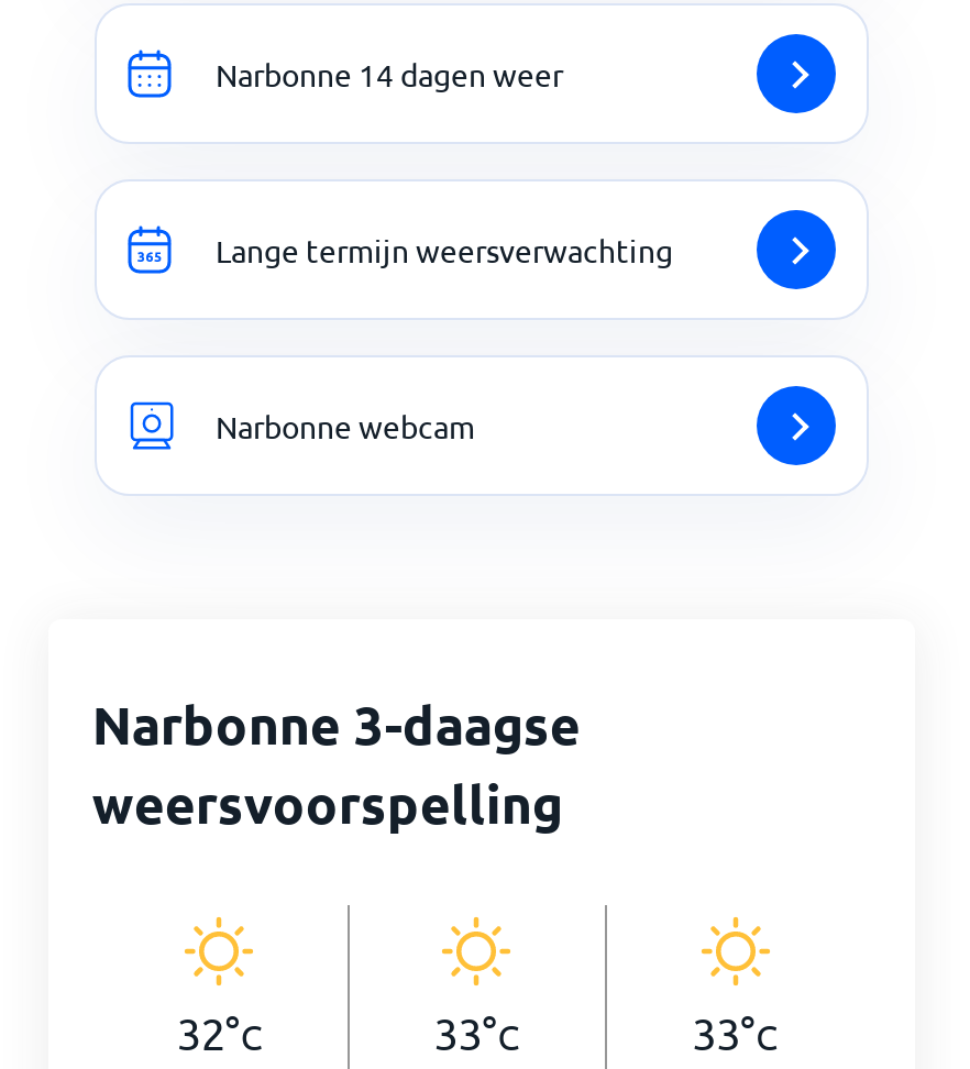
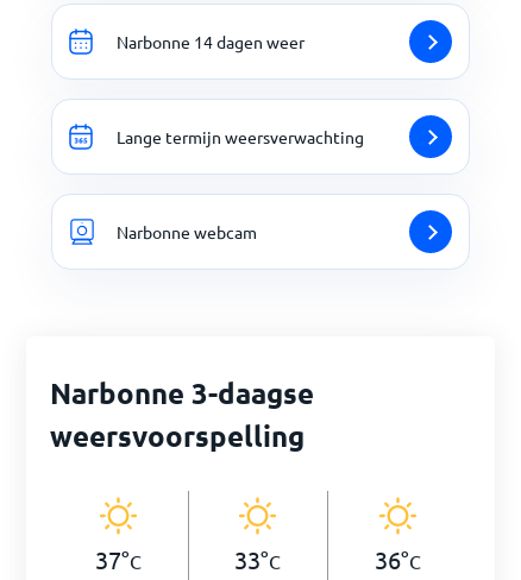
[177,1004,262,1059] 32°C -> [96,544,142,574] 37°C
[692,1004,778,1059] 33°C -> [374,544,421,574] 36°C

